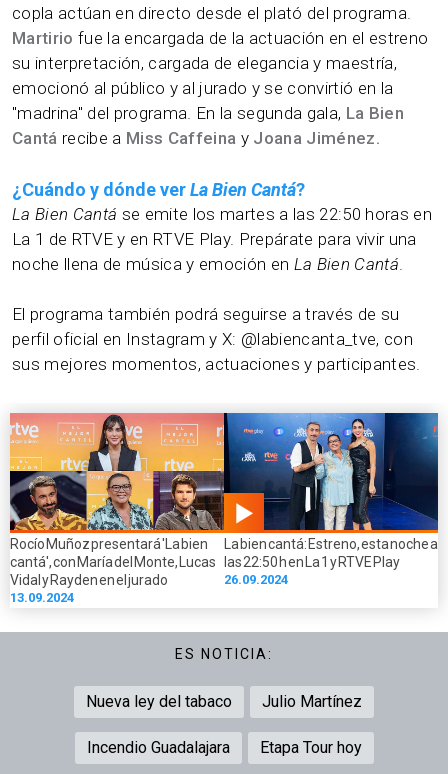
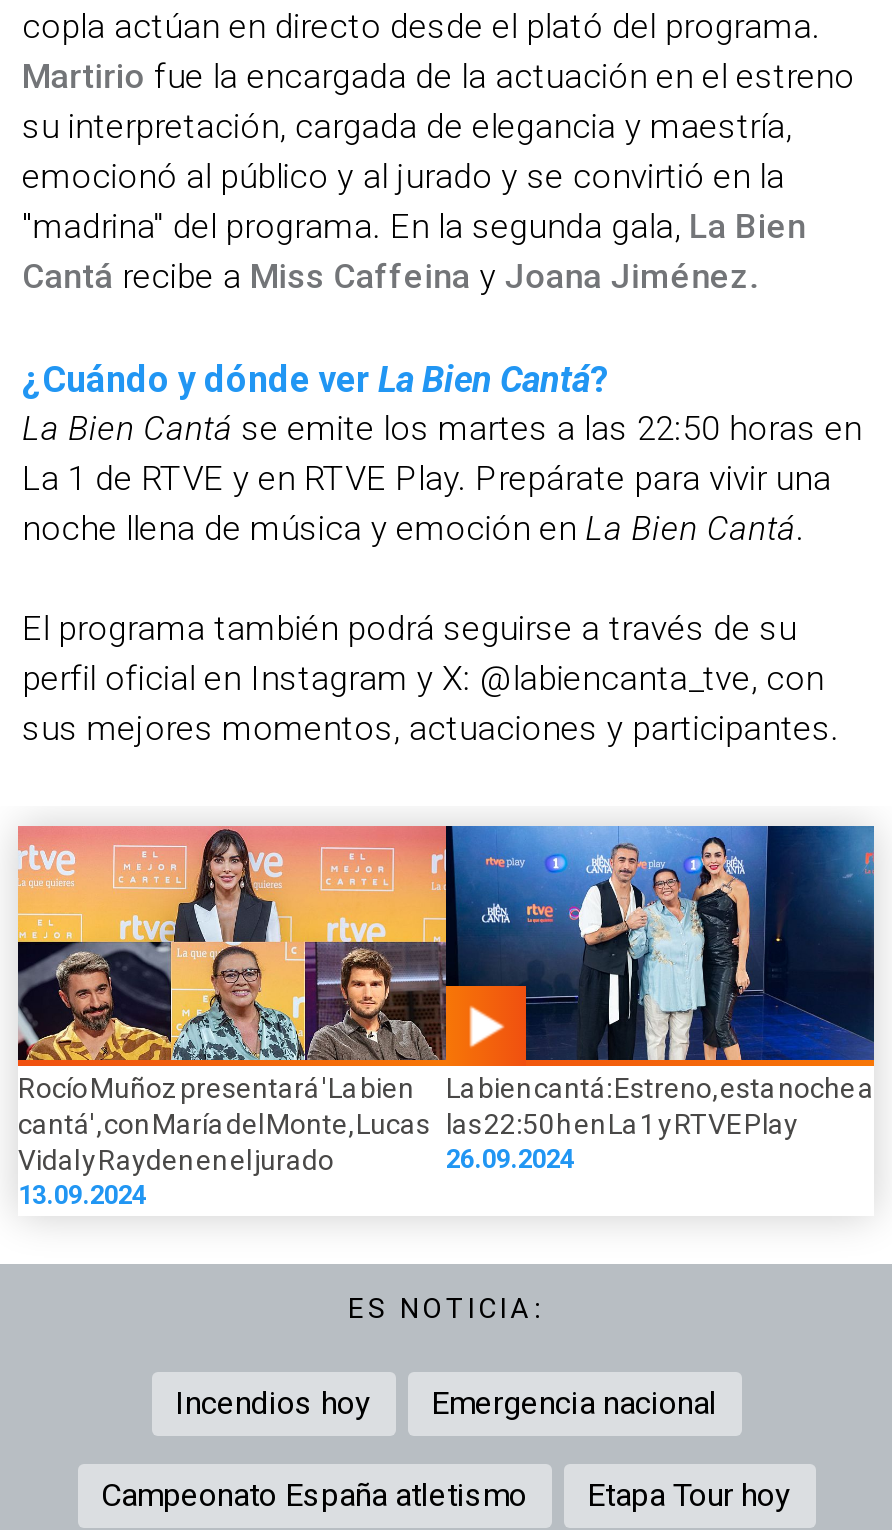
[86,692,362,711] Nueva ley del tabaco | Julio Martínez -> [175,1384,717,1422] Incendios hoy | Emergencia nacional
[86,738,229,757] Incendio Guadalajara -> [101,1476,527,1514] Campeonato España atletismo

